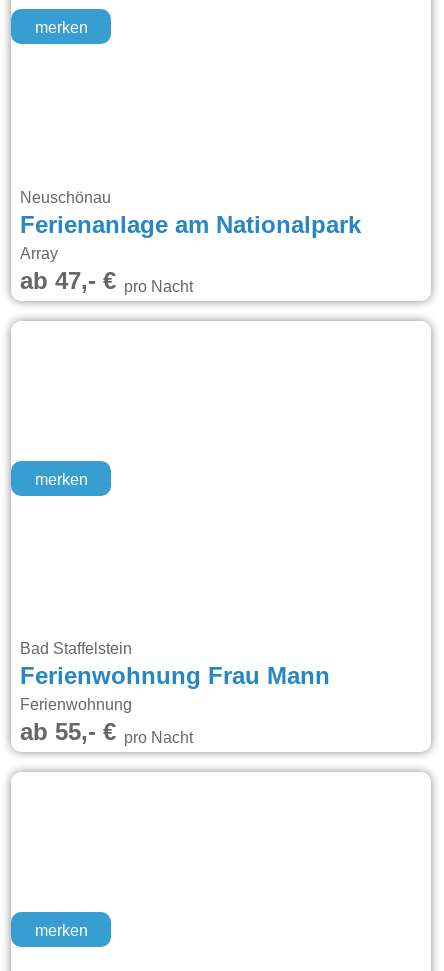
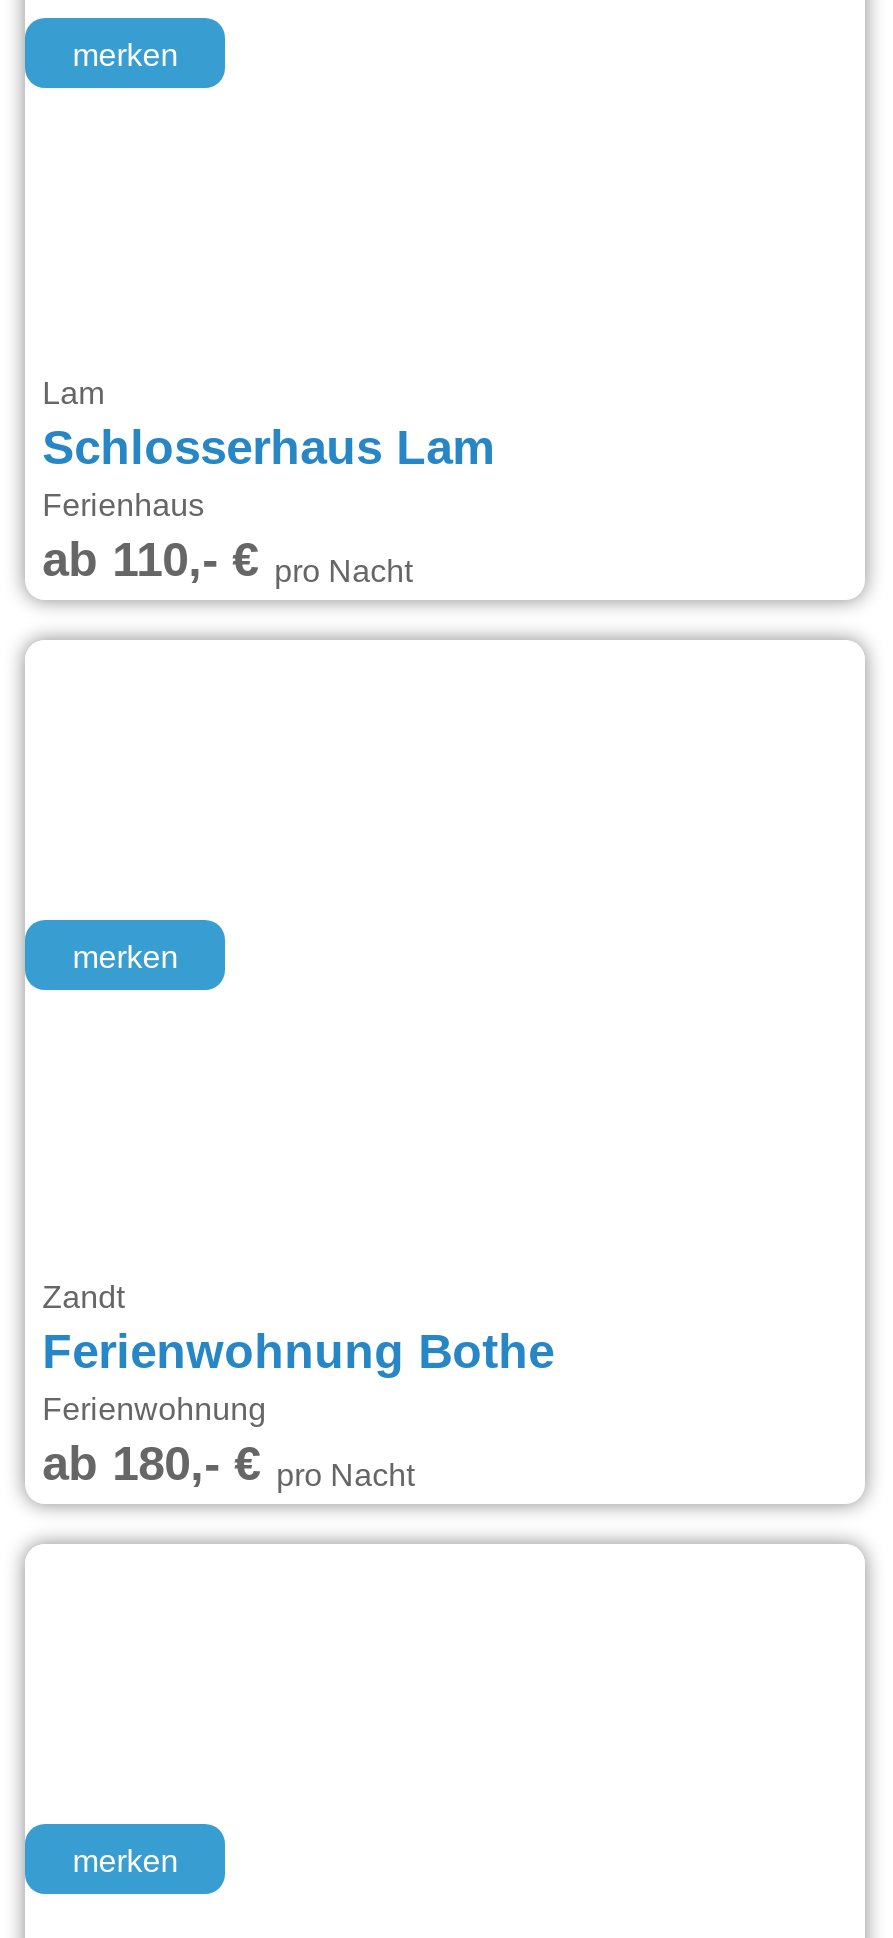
[20,190,361,295] Neuschönau | Ferienanlage am Nationalpark | Array | ab 47,- €pro Nacht -> [42,378,494,588] Lam | Schlosserhaus Lam | Ferienhaus | ab 110,- €pro Nacht
[20,641,330,689] Bad Staffelstein | Ferienwohnung Frau Mann -> [42,1281,554,1377] Zandt | Ferienwohnung Bothe
[20,721,193,746] ab 55,- €pro Nacht -> [42,1441,414,1491] ab 180,- €pro Nacht

